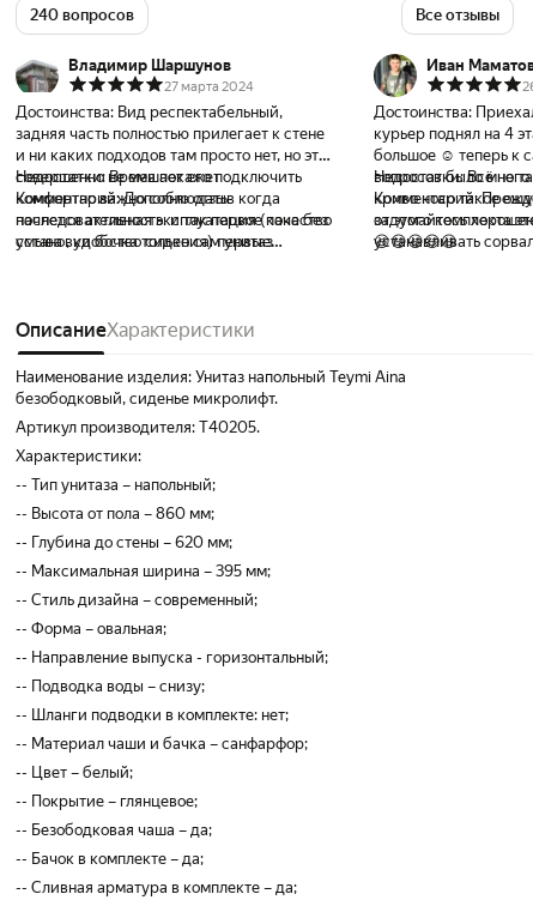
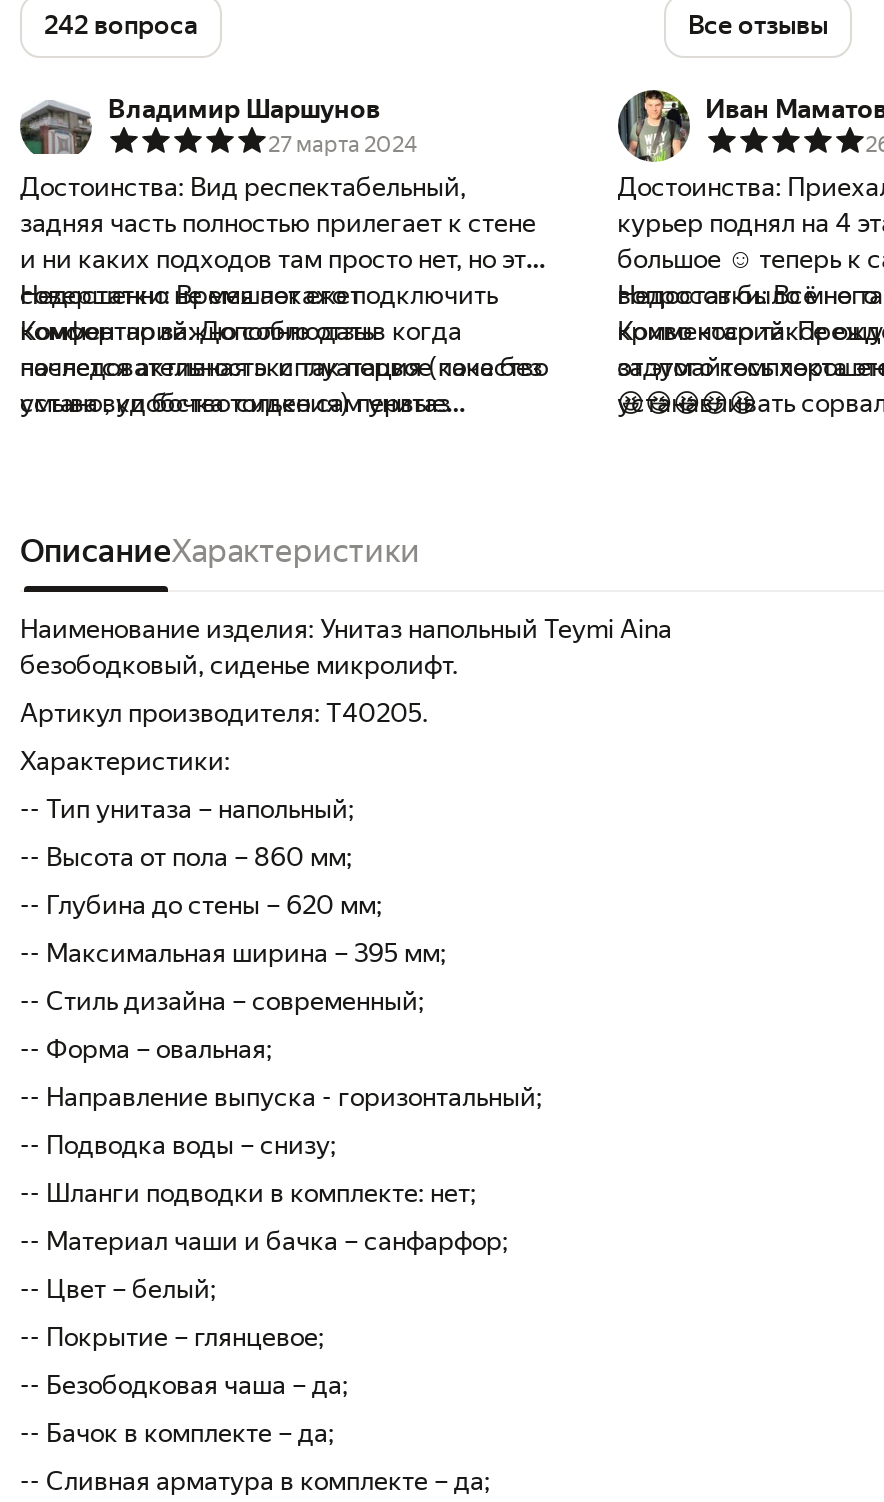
[30,6,134,24] 240 вопросов -> [44,10,198,40] 242 вопроса

